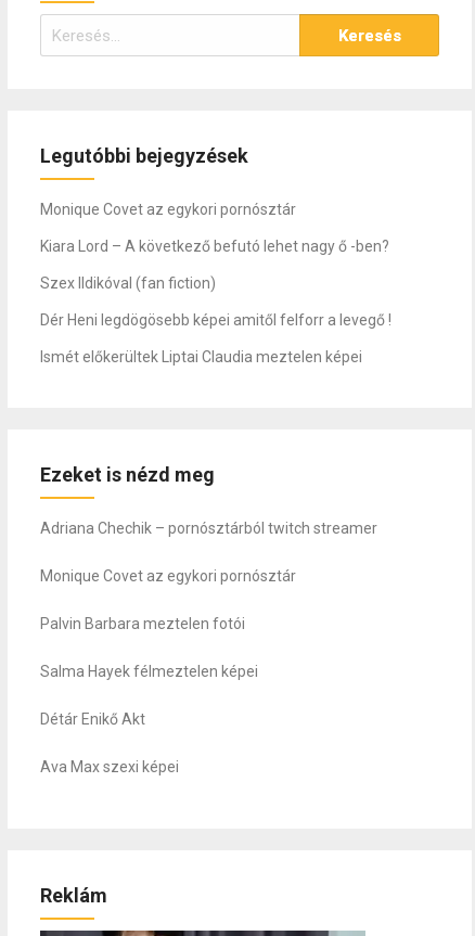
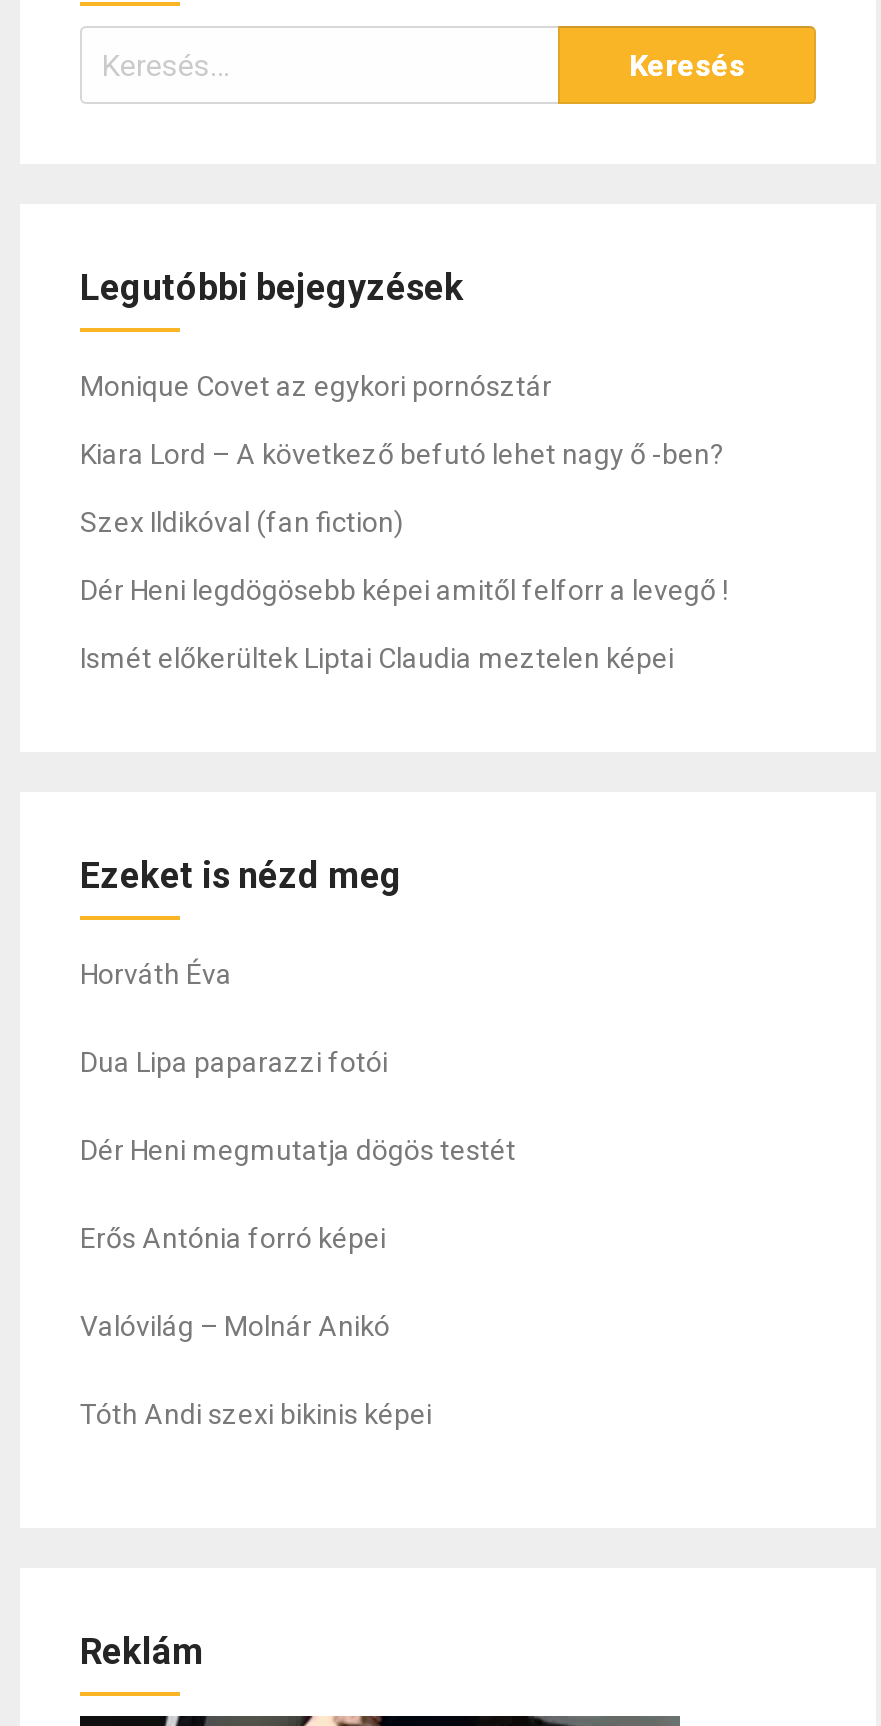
[40,520,377,537] Adriana Chechik – pornósztárból twitch streamer -> [80,959,232,991] Horváth Éva
[40,568,296,585] Monique Covet az egykori pornósztár -> [80,1047,388,1079] Dua Lipa paparazzi fotói
[40,615,245,633] Palvin Barbara meztelen fotói -> [80,1135,516,1167] Dér Heni megmutatja dögös testét
[40,663,258,680] Salma Hayek félmeztelen képei -> [80,1223,386,1255] Erős Antónia forró képei
[40,711,145,728] Détár Enikő Akt -> [80,1311,390,1343] Valóvilág – Molnár Anikó
[40,758,179,776] Ava Max szexi képei -> [80,1399,432,1431] Tóth Andi szexi bikinis képei

